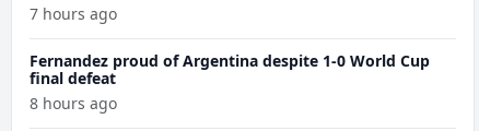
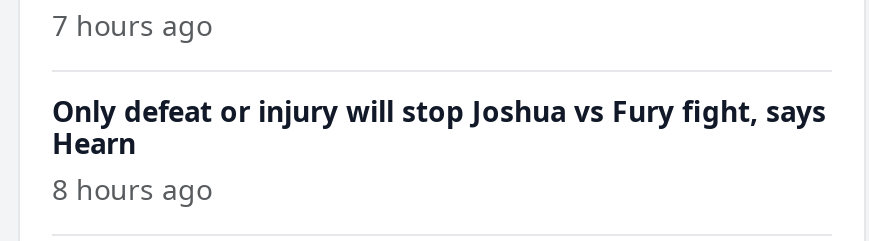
[30,50,430,89] Fernandez proud of Argentina despite 1-0 World Cup | final defeat -> [52,92,826,162] Only defeat or injury will stop Joshua vs Fury fight, says | Hearn

